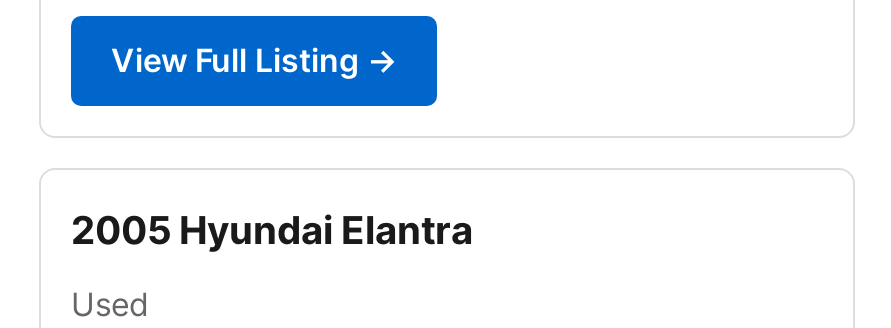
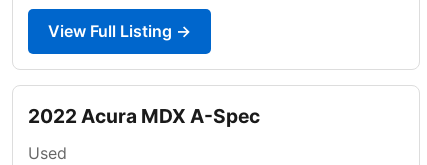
[71,206,473,254] 2005 Hyundai Elantra -> [28,104,260,128] 2022 Acura MDX A-Spec

